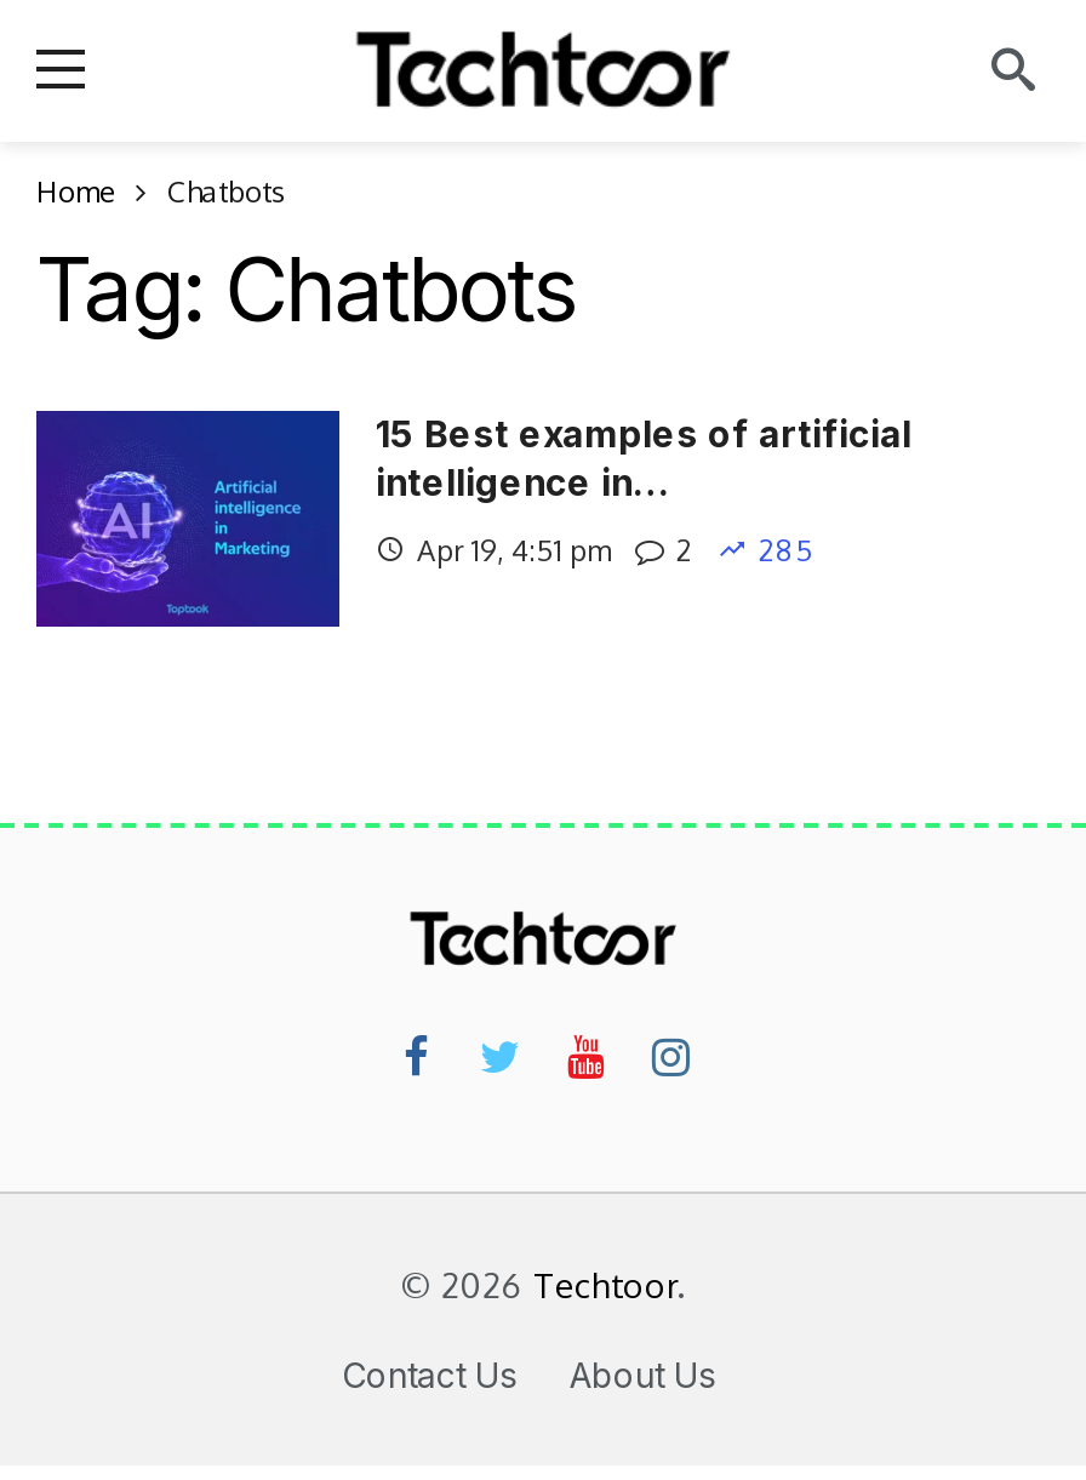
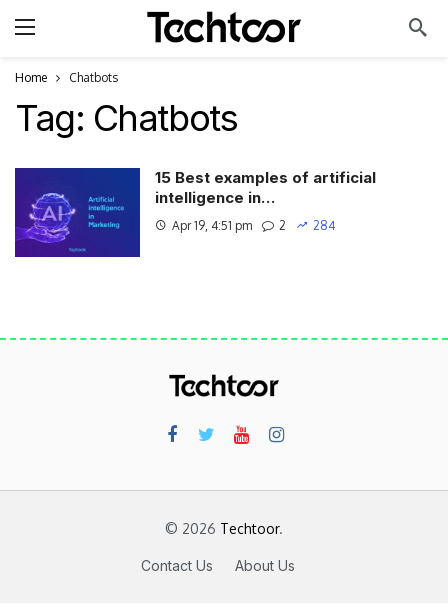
[417,532,812,568] Apr 19, 4:51 pm 2 285 -> [172,218,335,233] Apr 19, 4:51 pm 2 284

